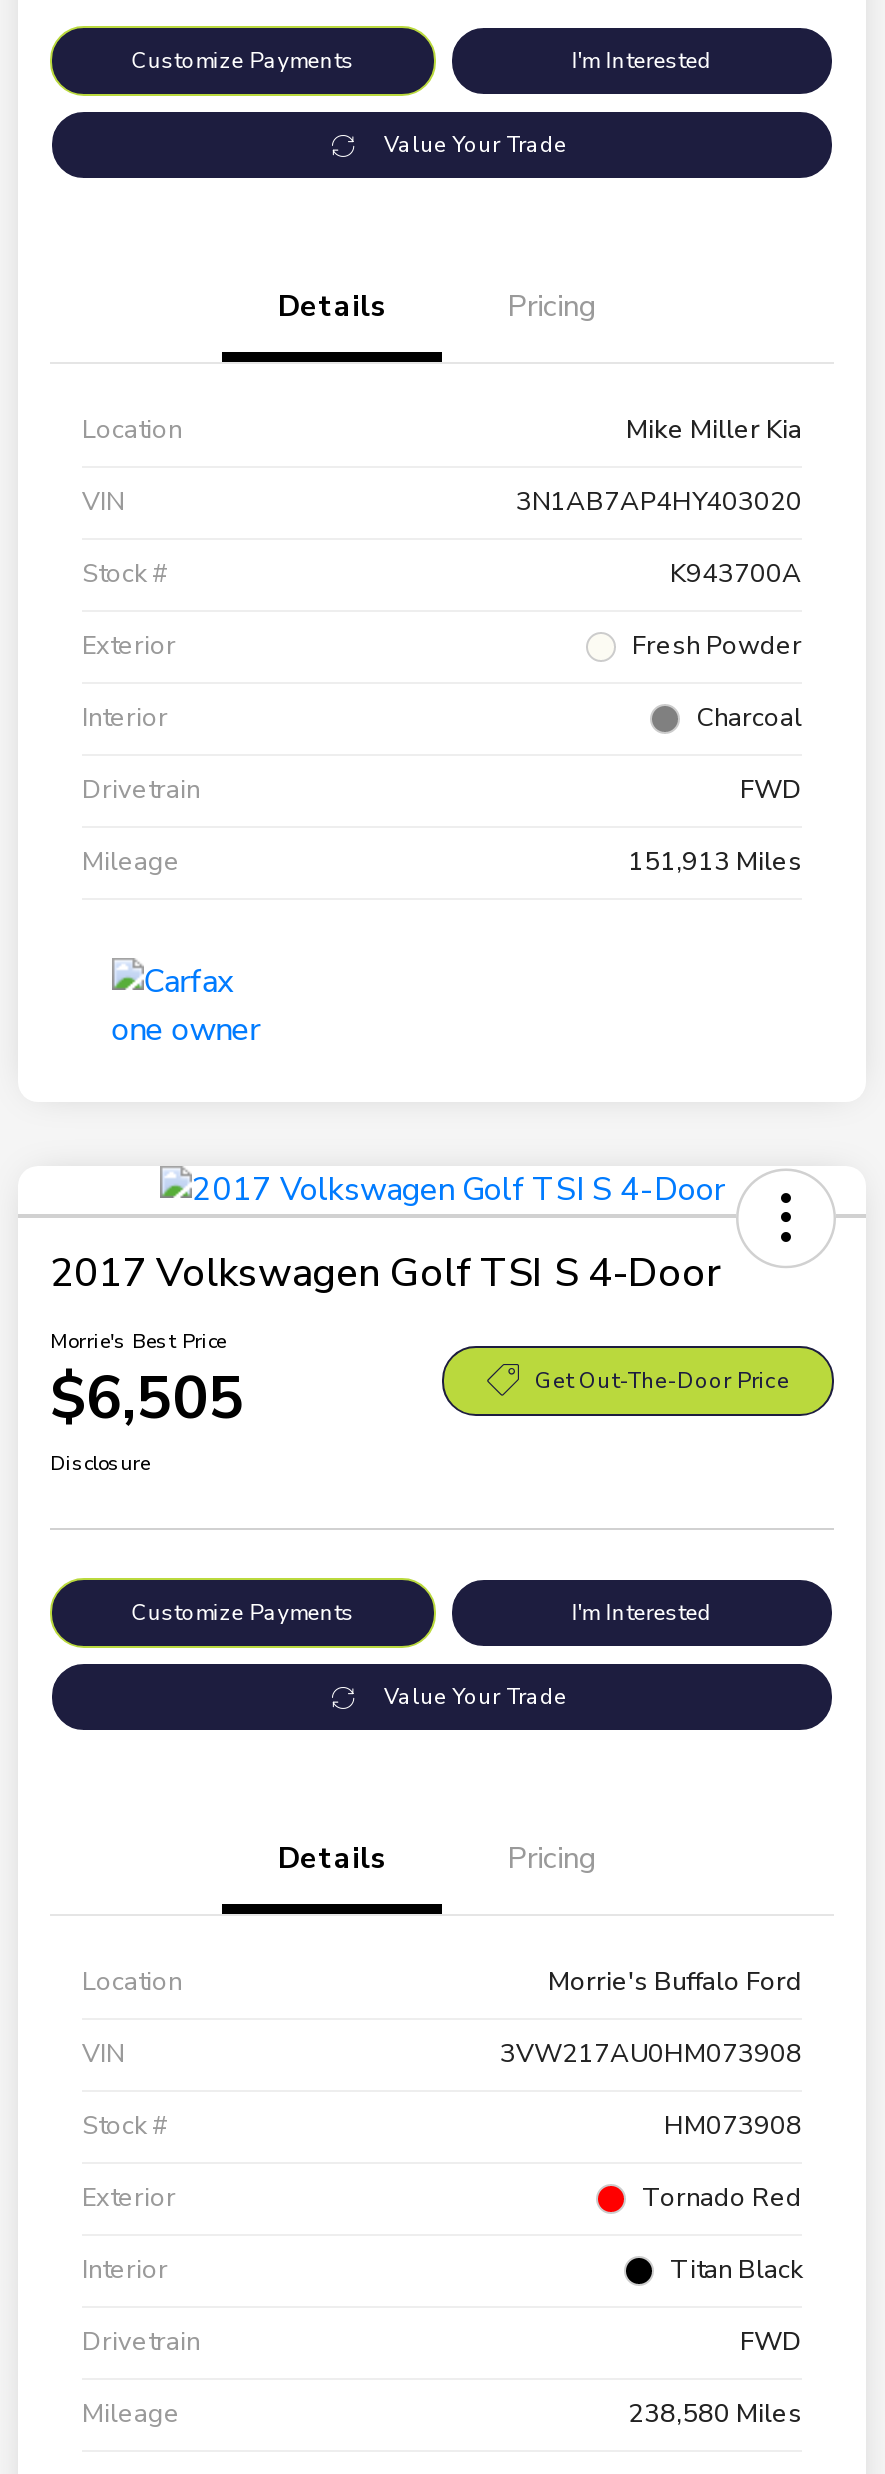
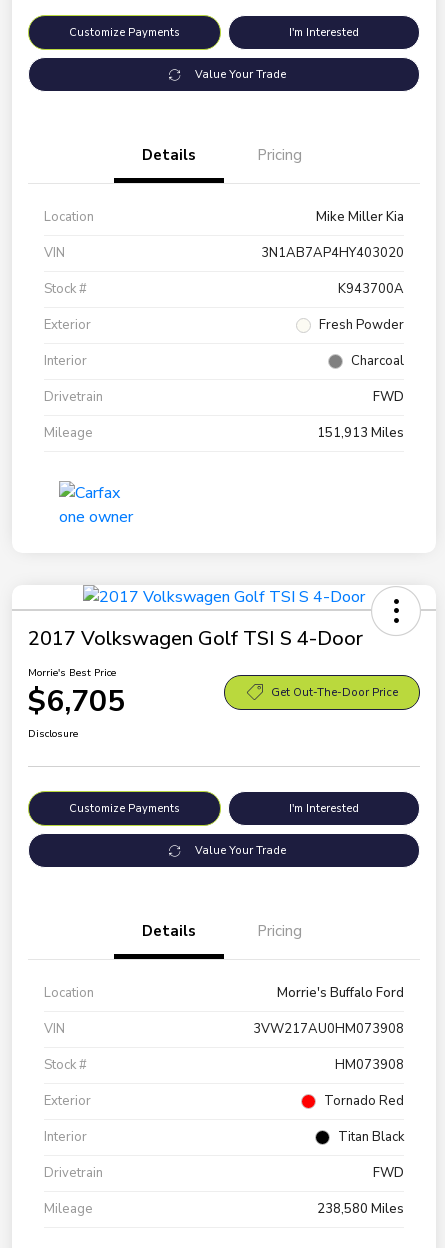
[50,1358,244,1440] $6,505 -> [28,681,125,722] $6,705

